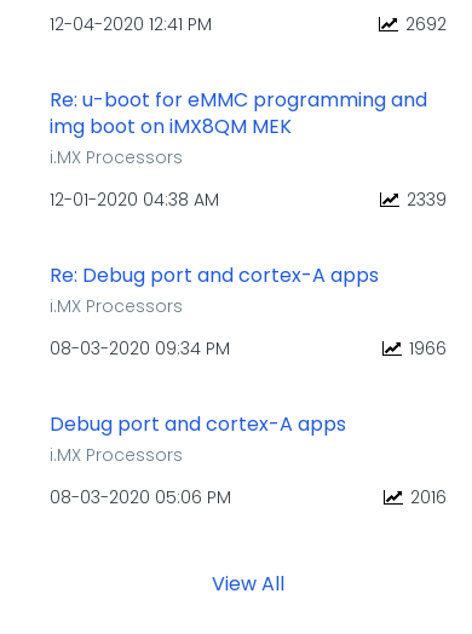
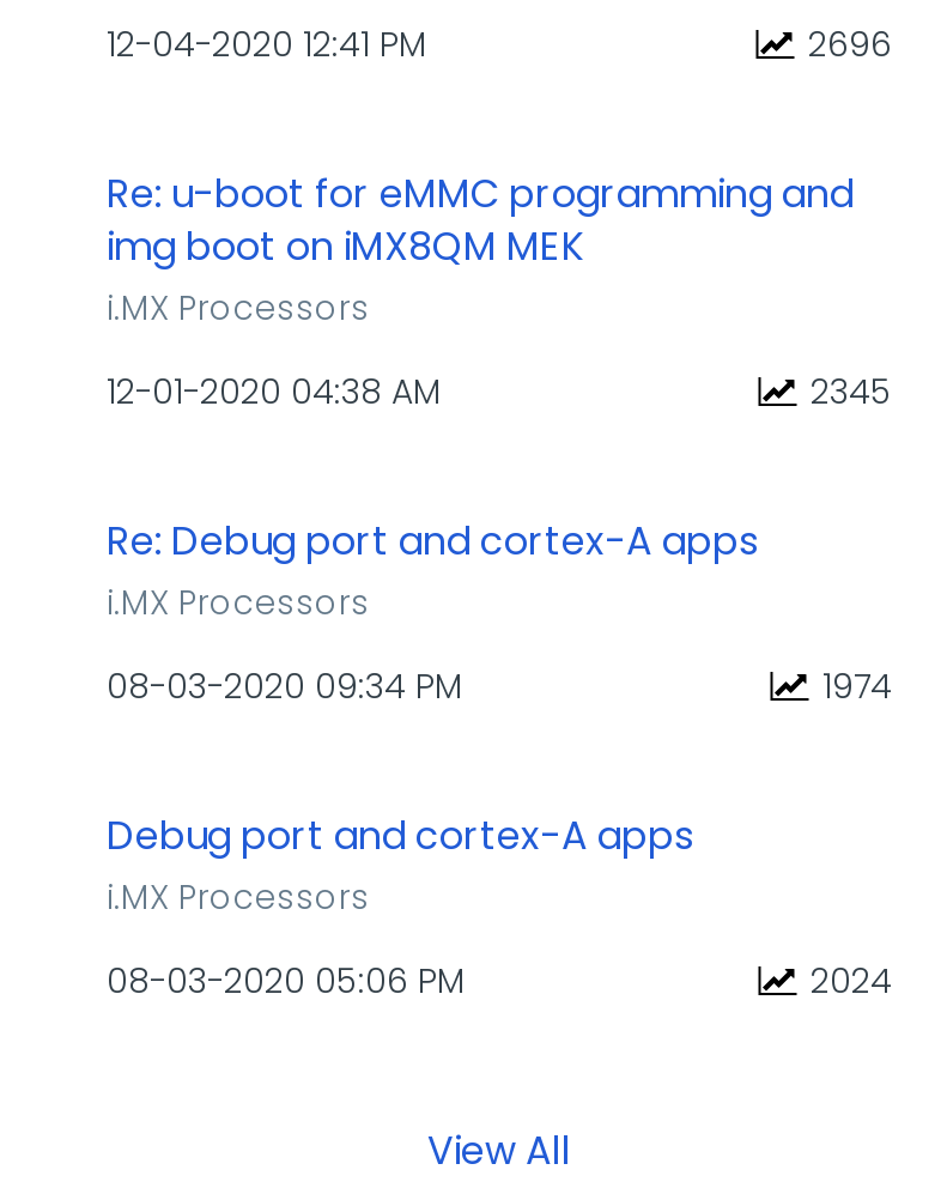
[401,13,447,37] 2692 -> [799,21,892,69] 2696
[402,188,447,212] 2339 -> [801,369,892,417] 2345
[404,337,447,361] 1966 -> [813,663,892,711] 1974
[405,486,447,510] 2016 -> [801,958,892,1006] 2024

